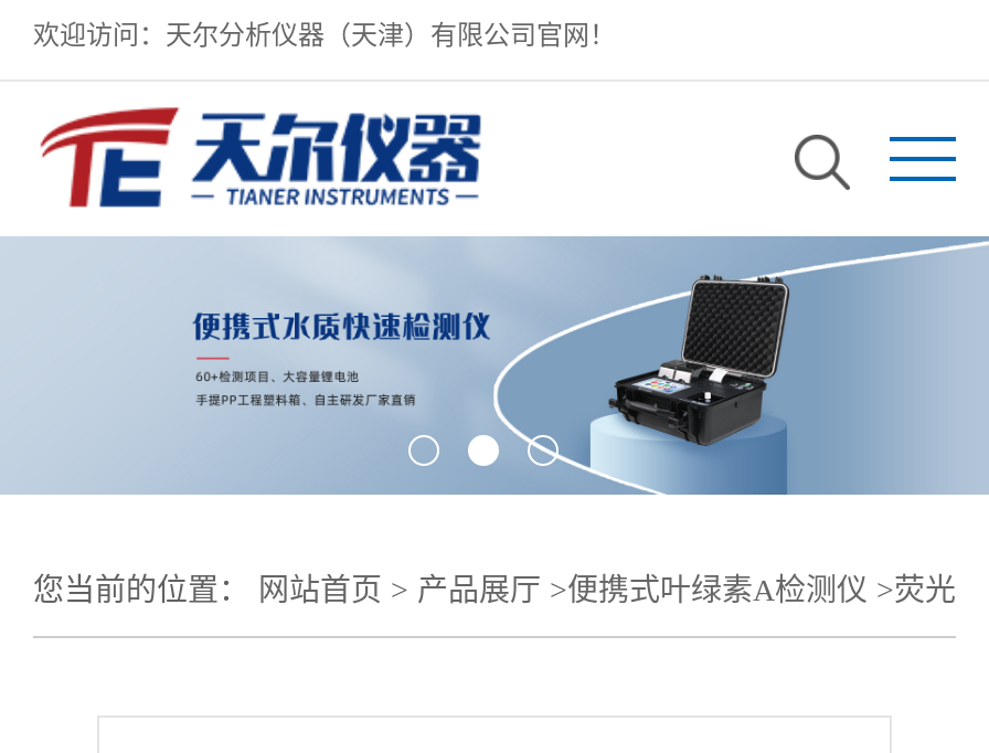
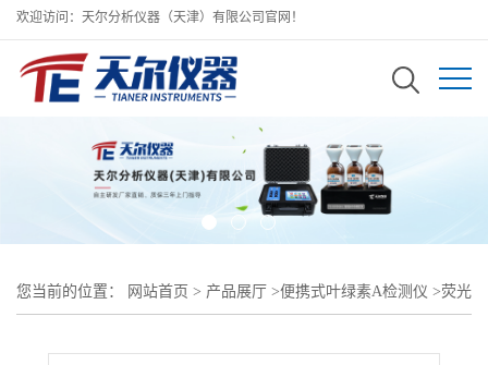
[7,234,982,497] [image] -> [3,117,485,243] [image]

